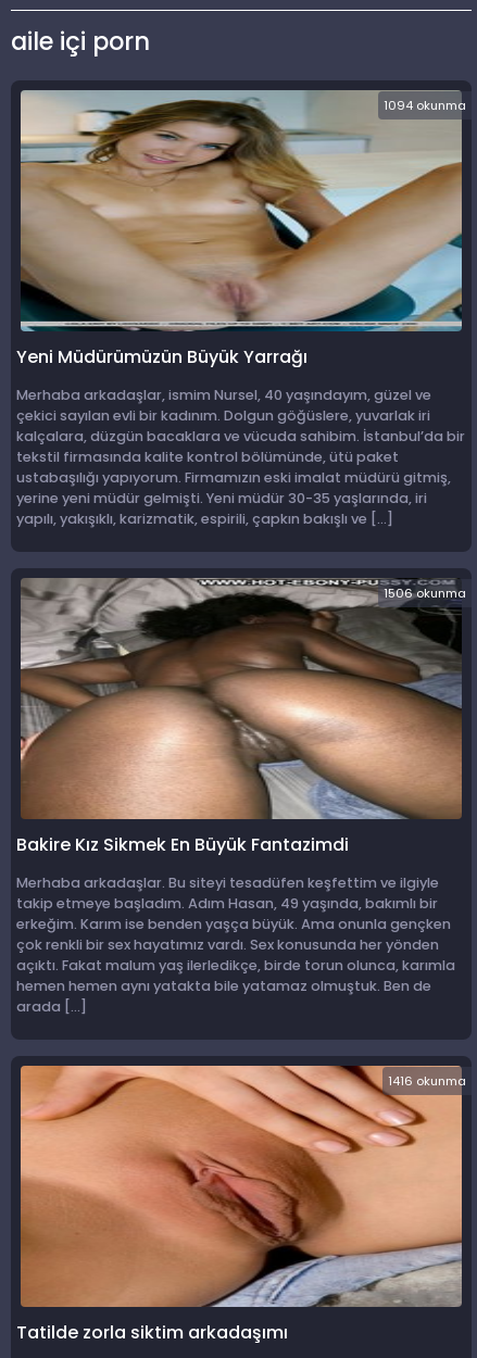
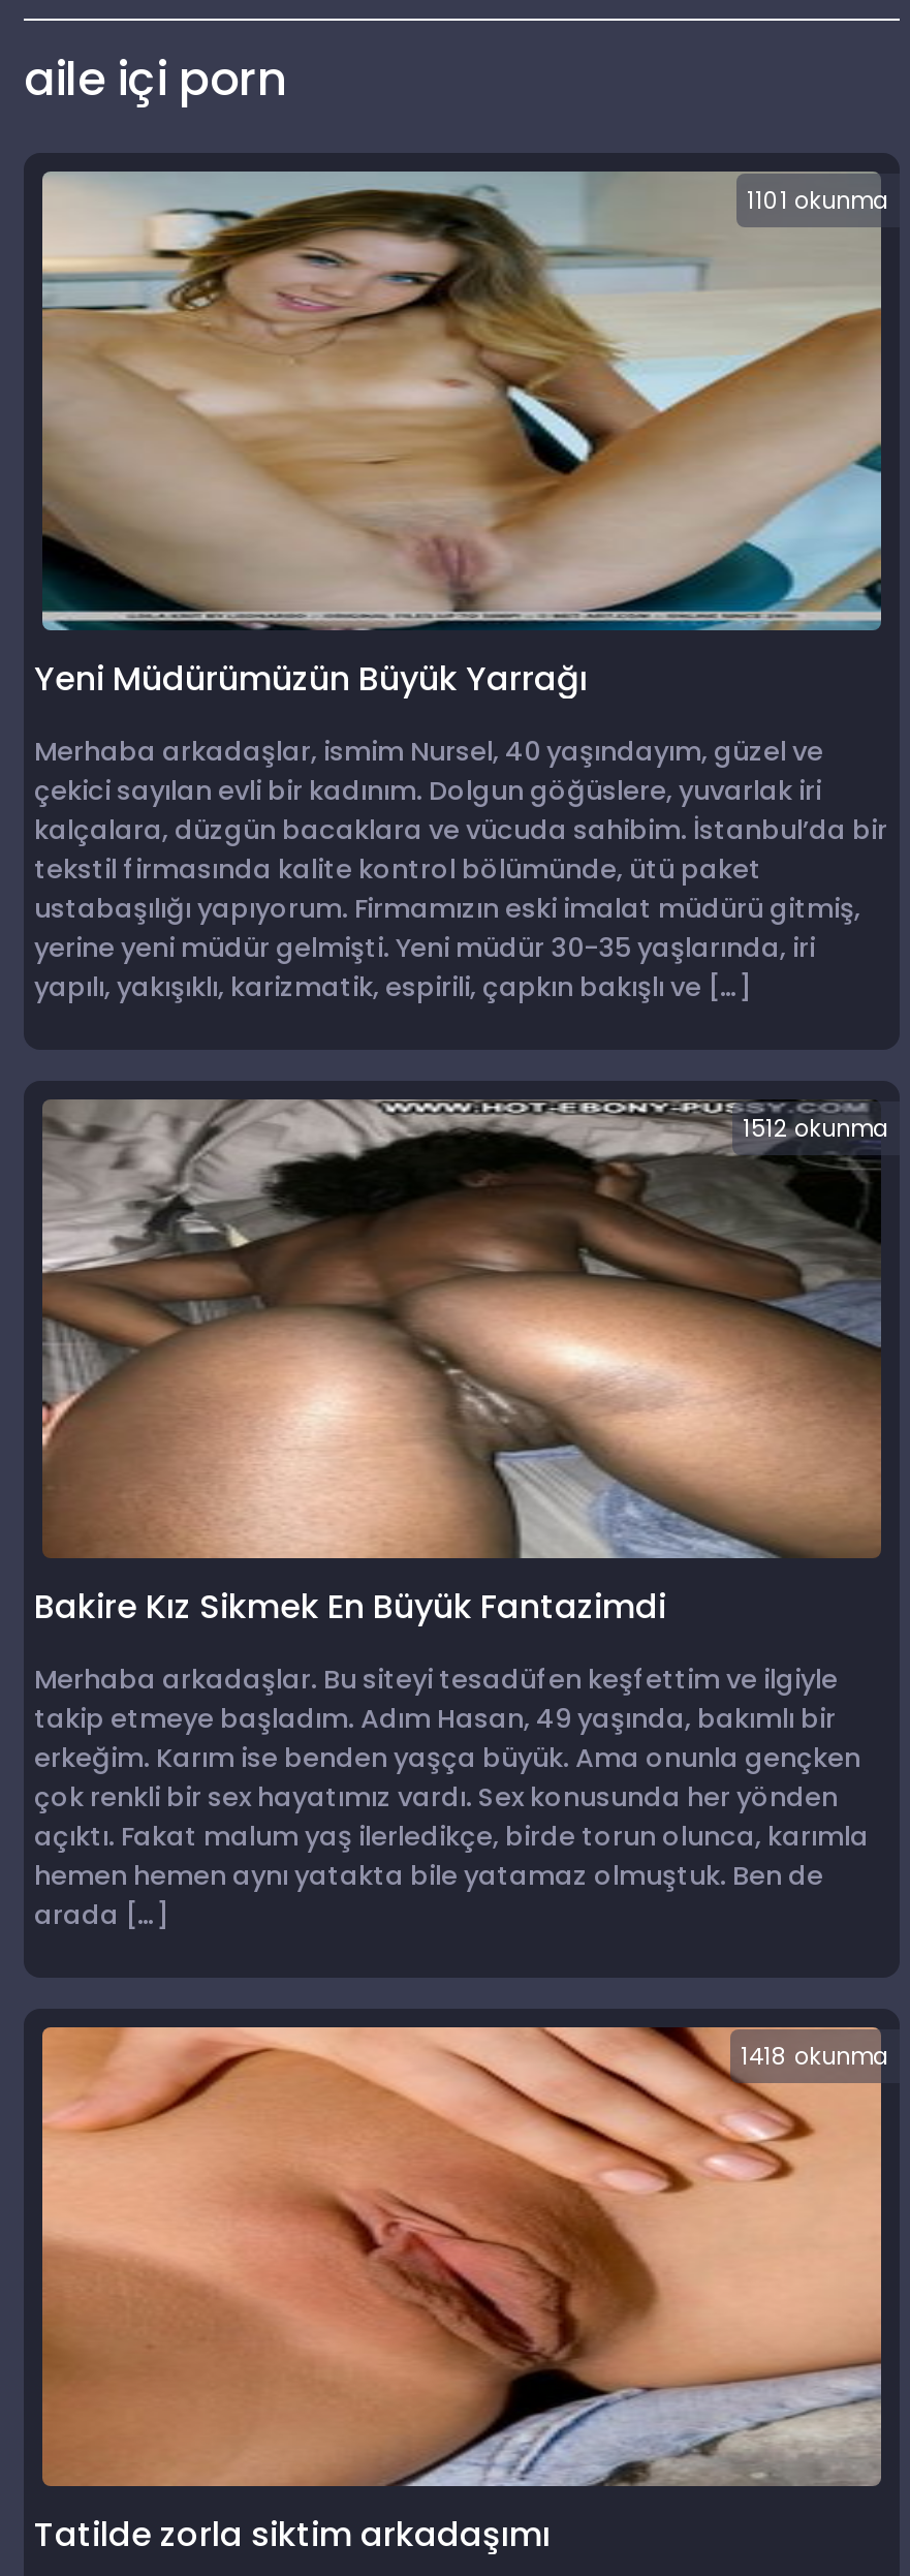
[384,97,466,114] 1094 okunma -> [747,184,889,217] 1101 okunma
[384,584,466,602] 1506 okunma -> [743,1112,889,1145] 1512 okunma
[388,1072,466,1090] 1416 okunma -> [741,2040,889,2073] 1418 okunma

